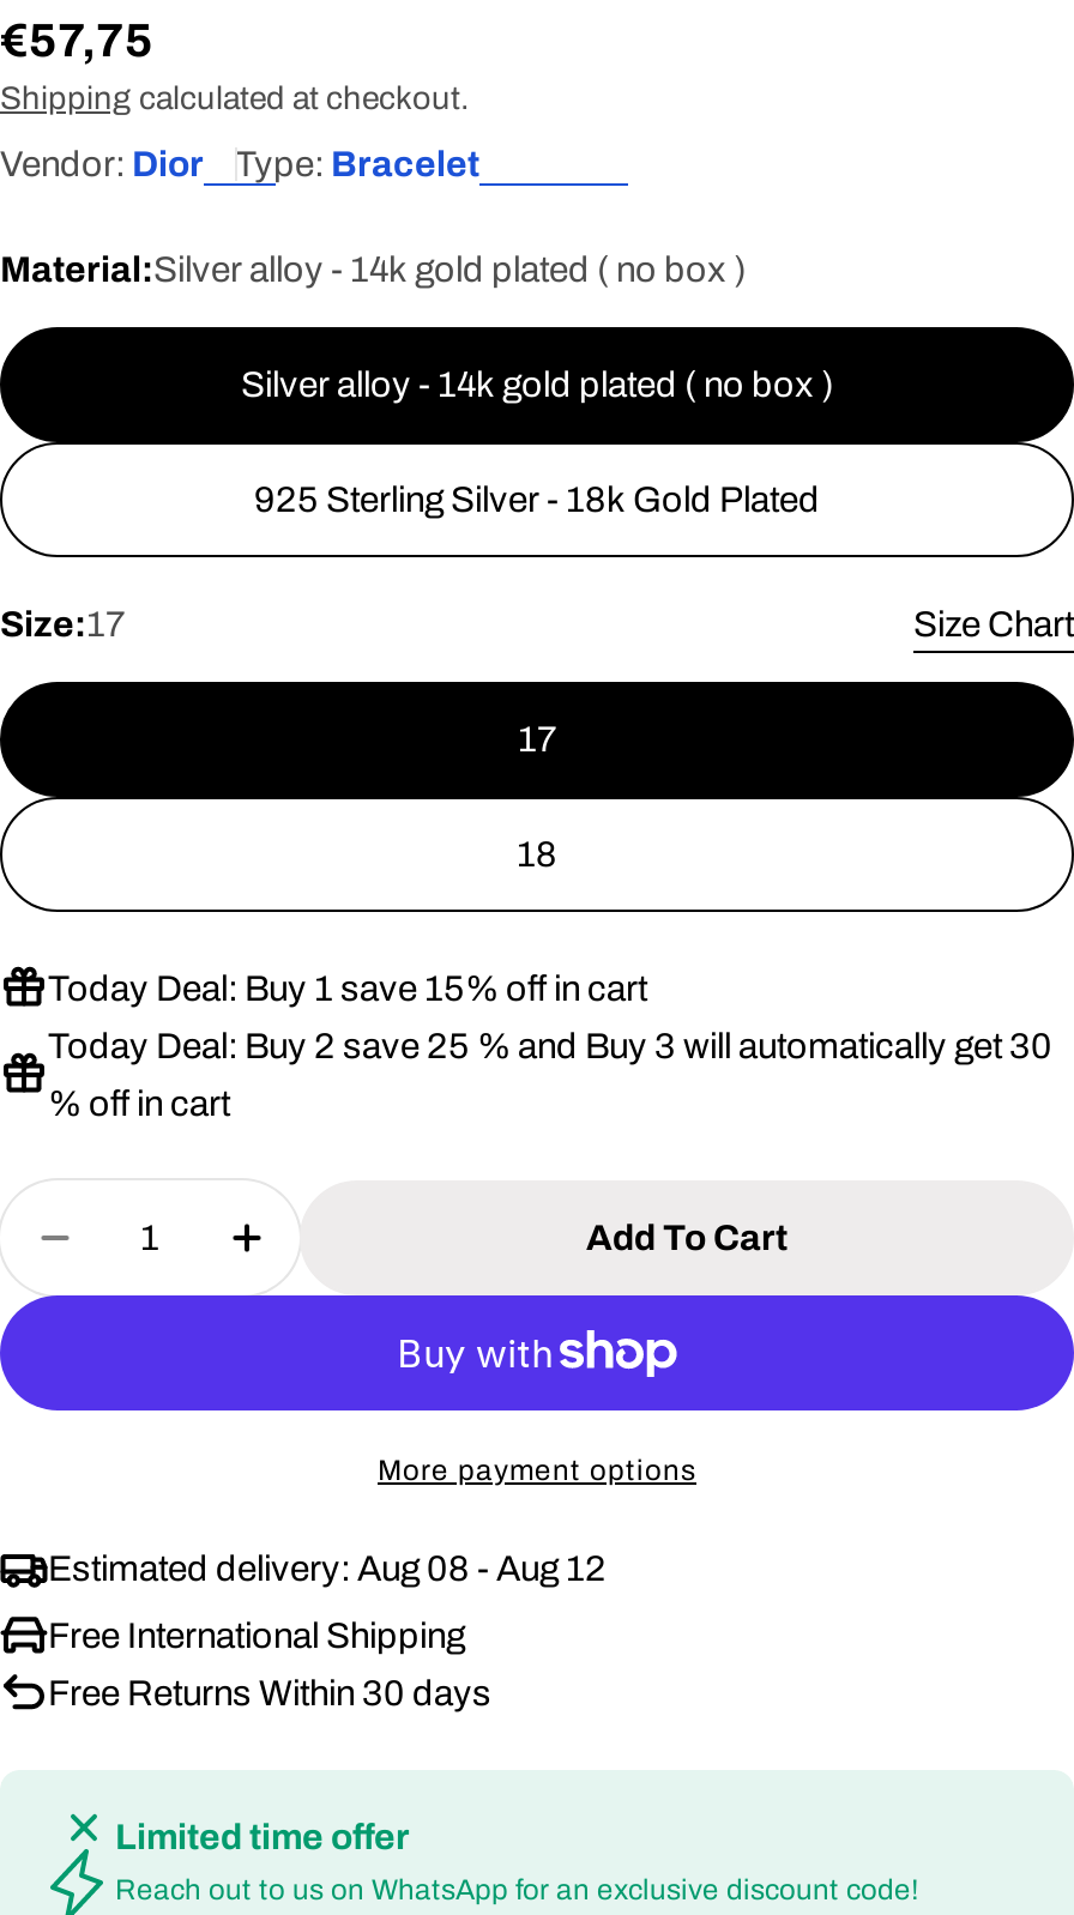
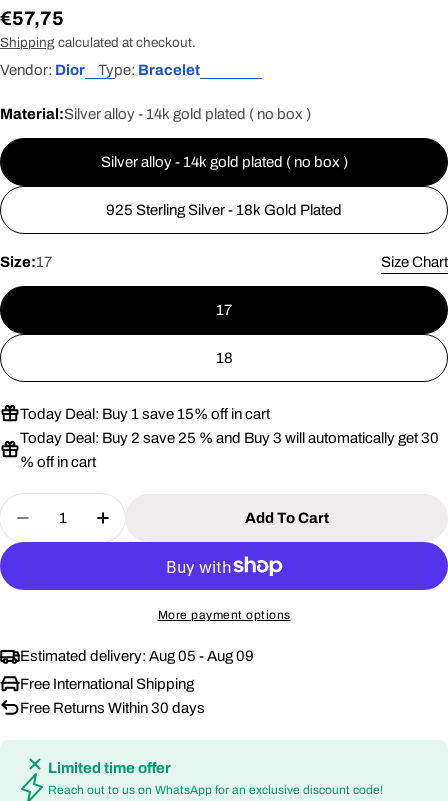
[48,1548,607,1587] Estimated delivery: Aug 08 - Aug 12 -> [20,648,254,664] Estimated delivery: Aug 05 - Aug 09

